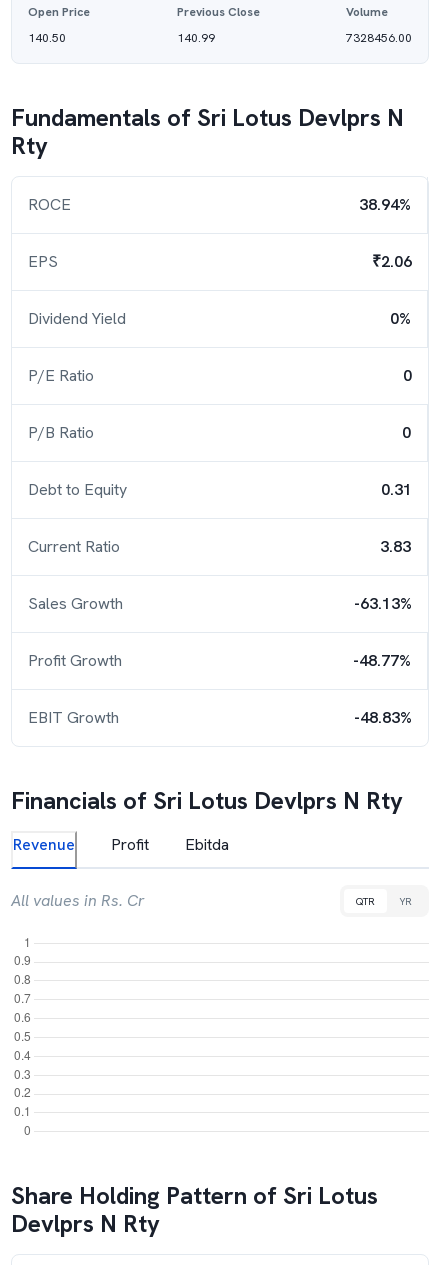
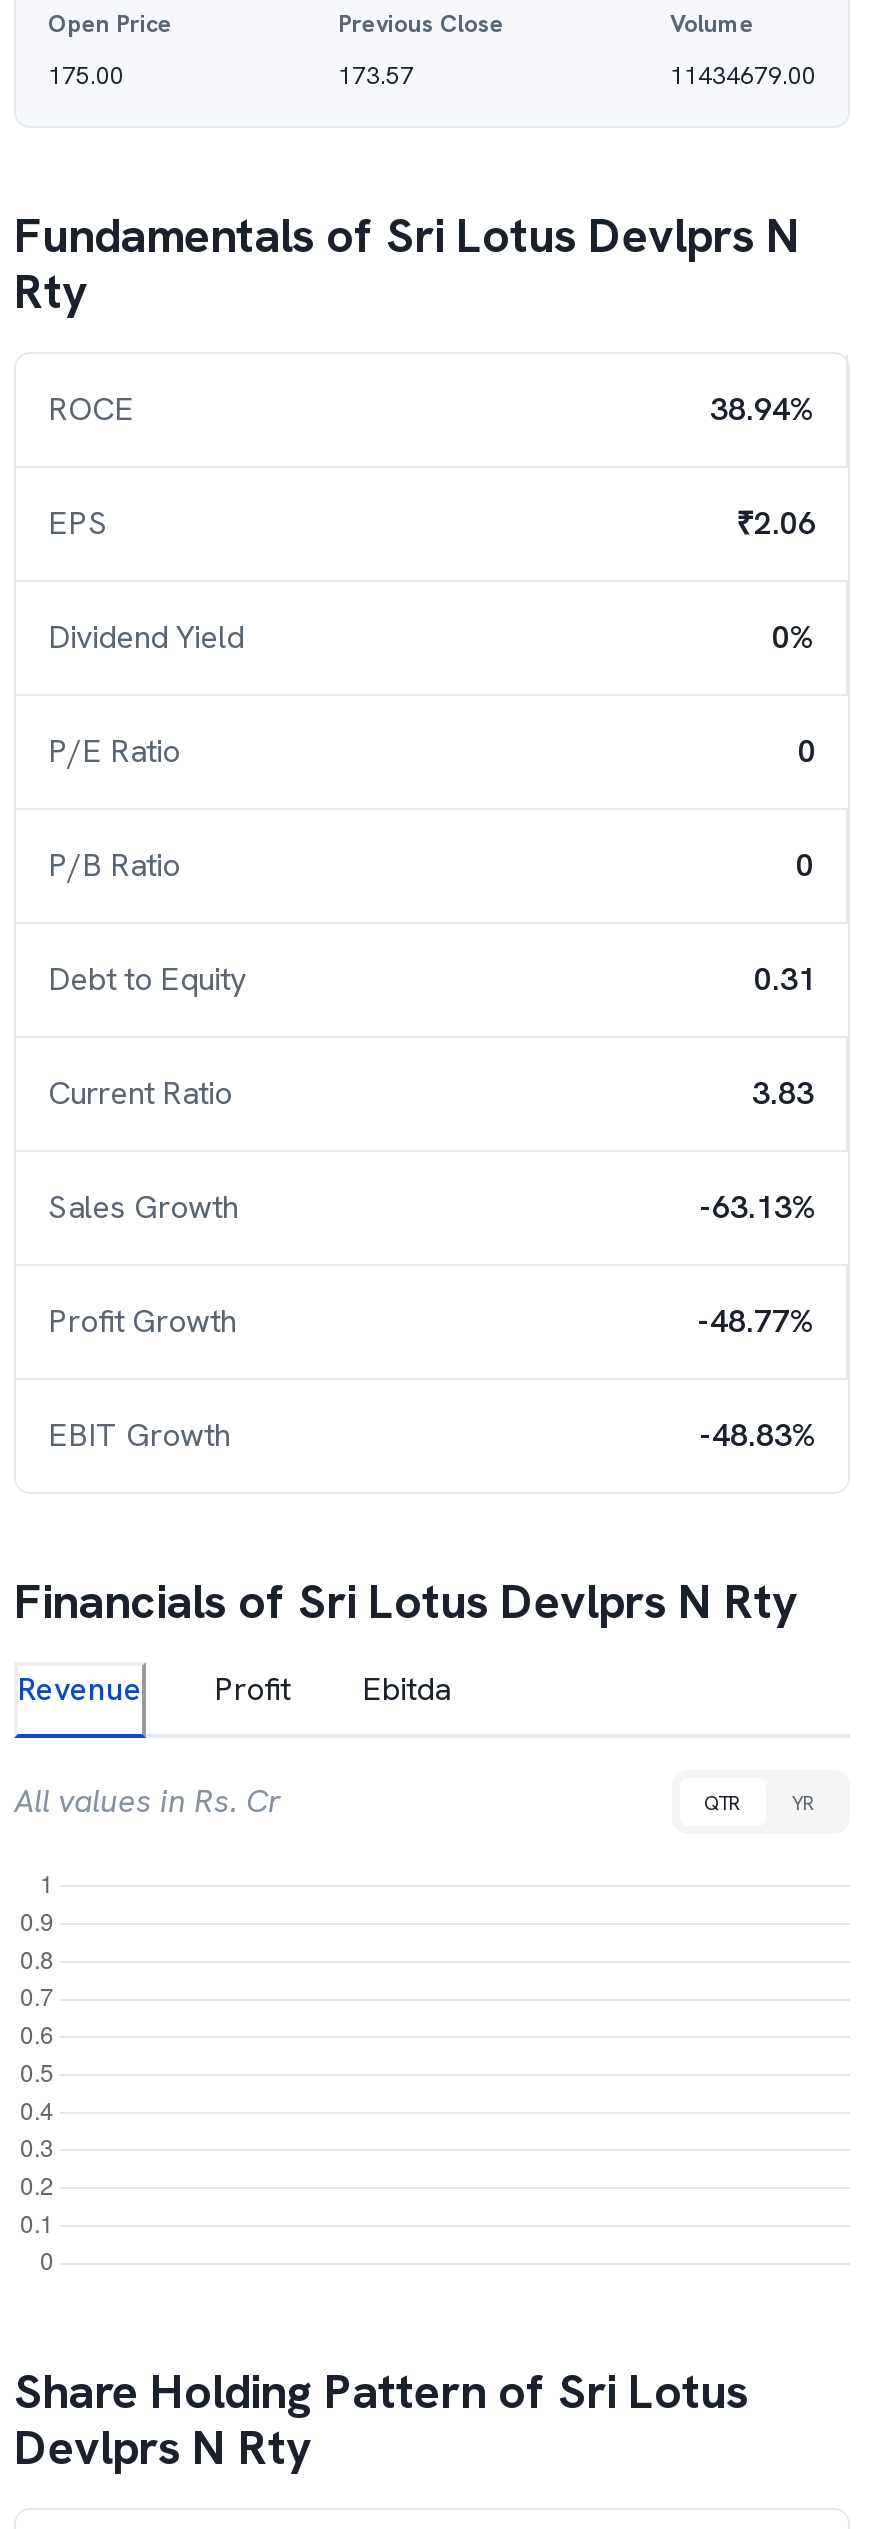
[28,30,66,46] 140.50 -> [48,60,124,92] 175.00
[176,30,214,46] 140.99 -> [338,60,414,92] 173.57
[346,30,412,46] 7328456.00 -> [670,60,816,92] 11434679.00

